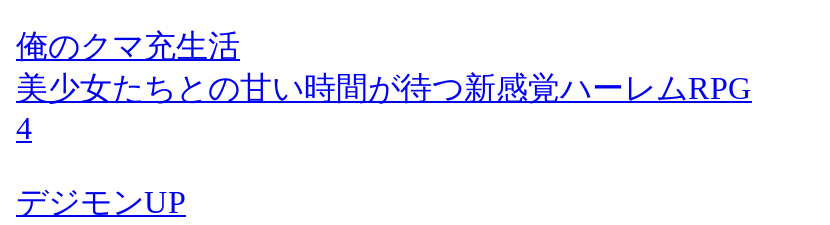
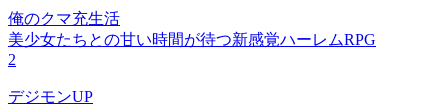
[16,112,32,146] 4 -> [8,51,16,68] 2

